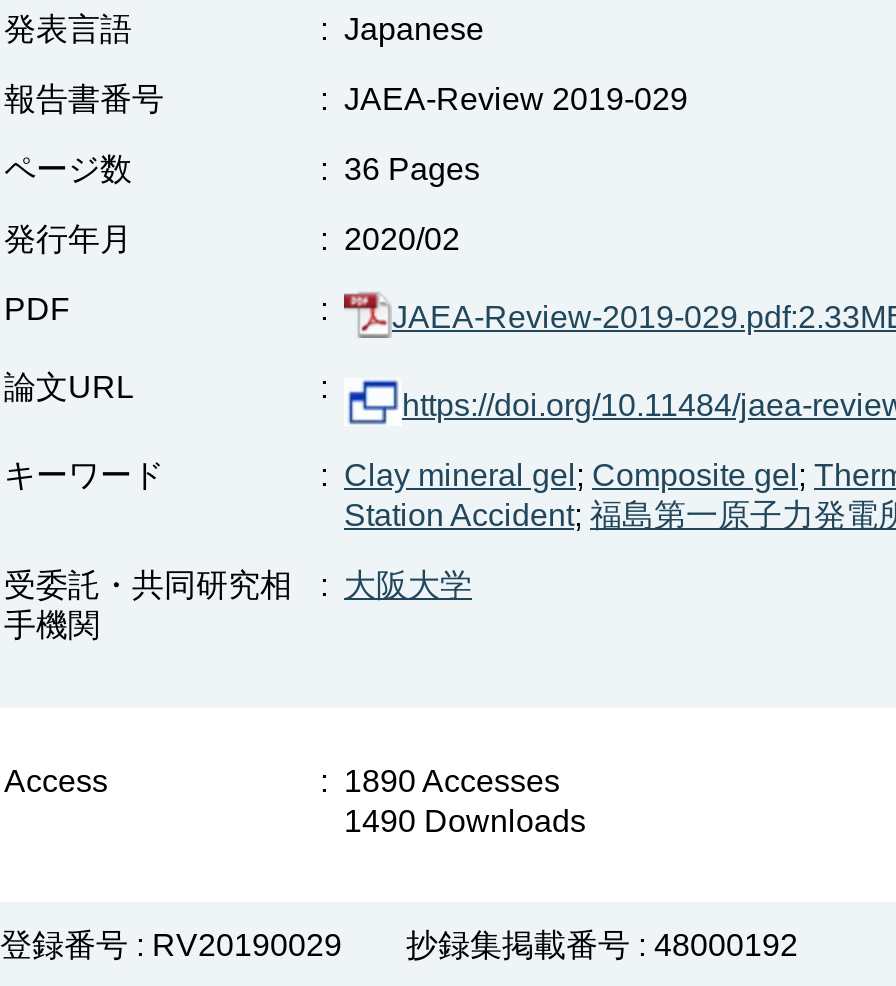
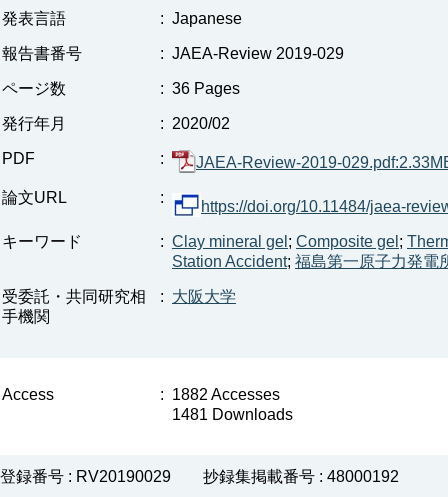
[320,763,560,797] : 1890 Accesses -> [160,386,280,403] : 1882 Accesses
[344,803,586,837] 1490 Downloads -> [172,406,293,423] 1481 Downloads

